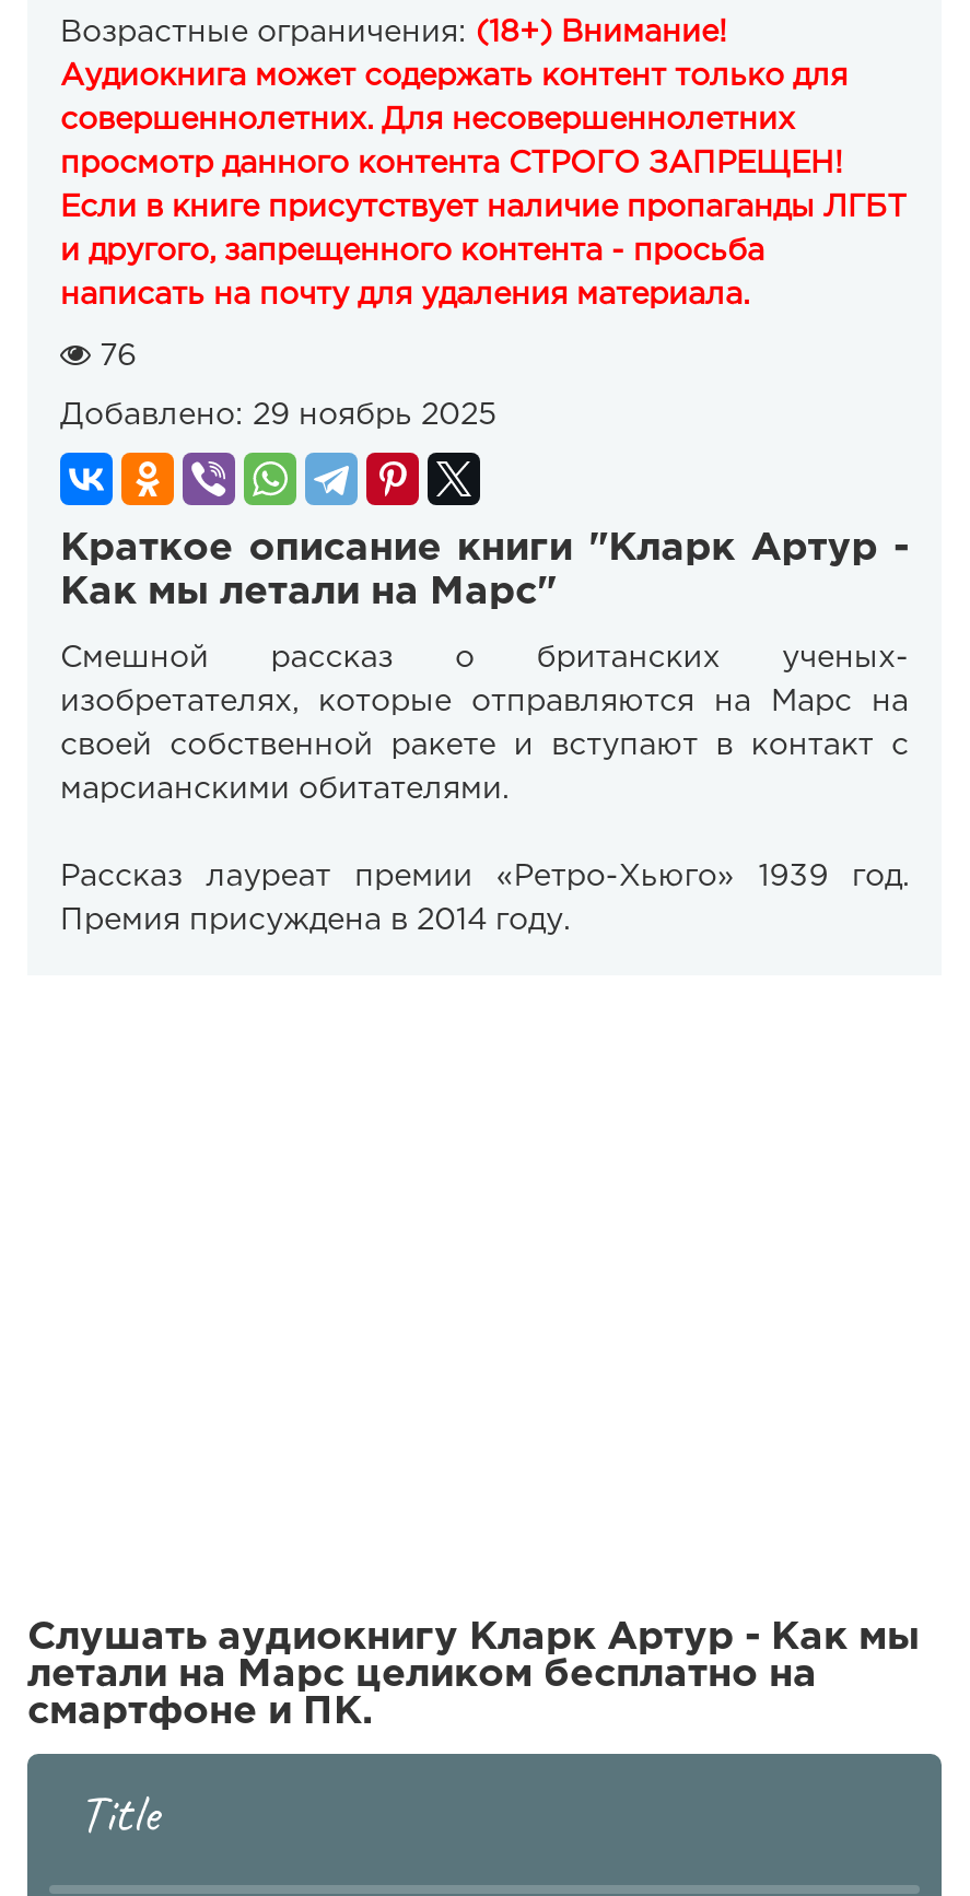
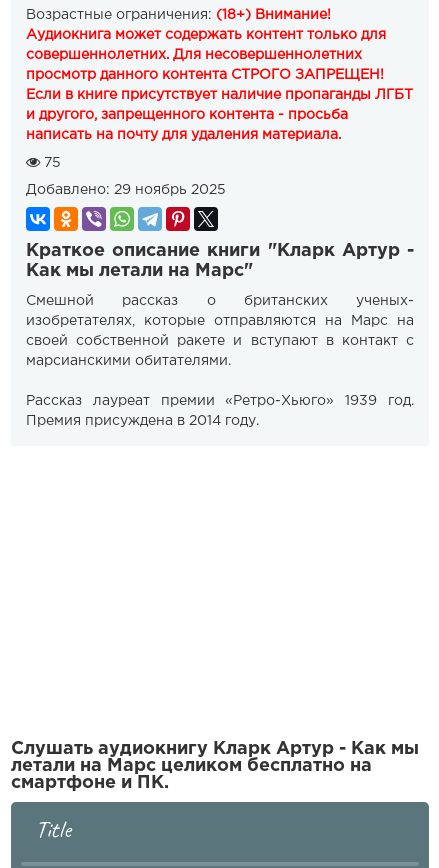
[91,343,137,370] 76 -> [40,157,61,169] 75

